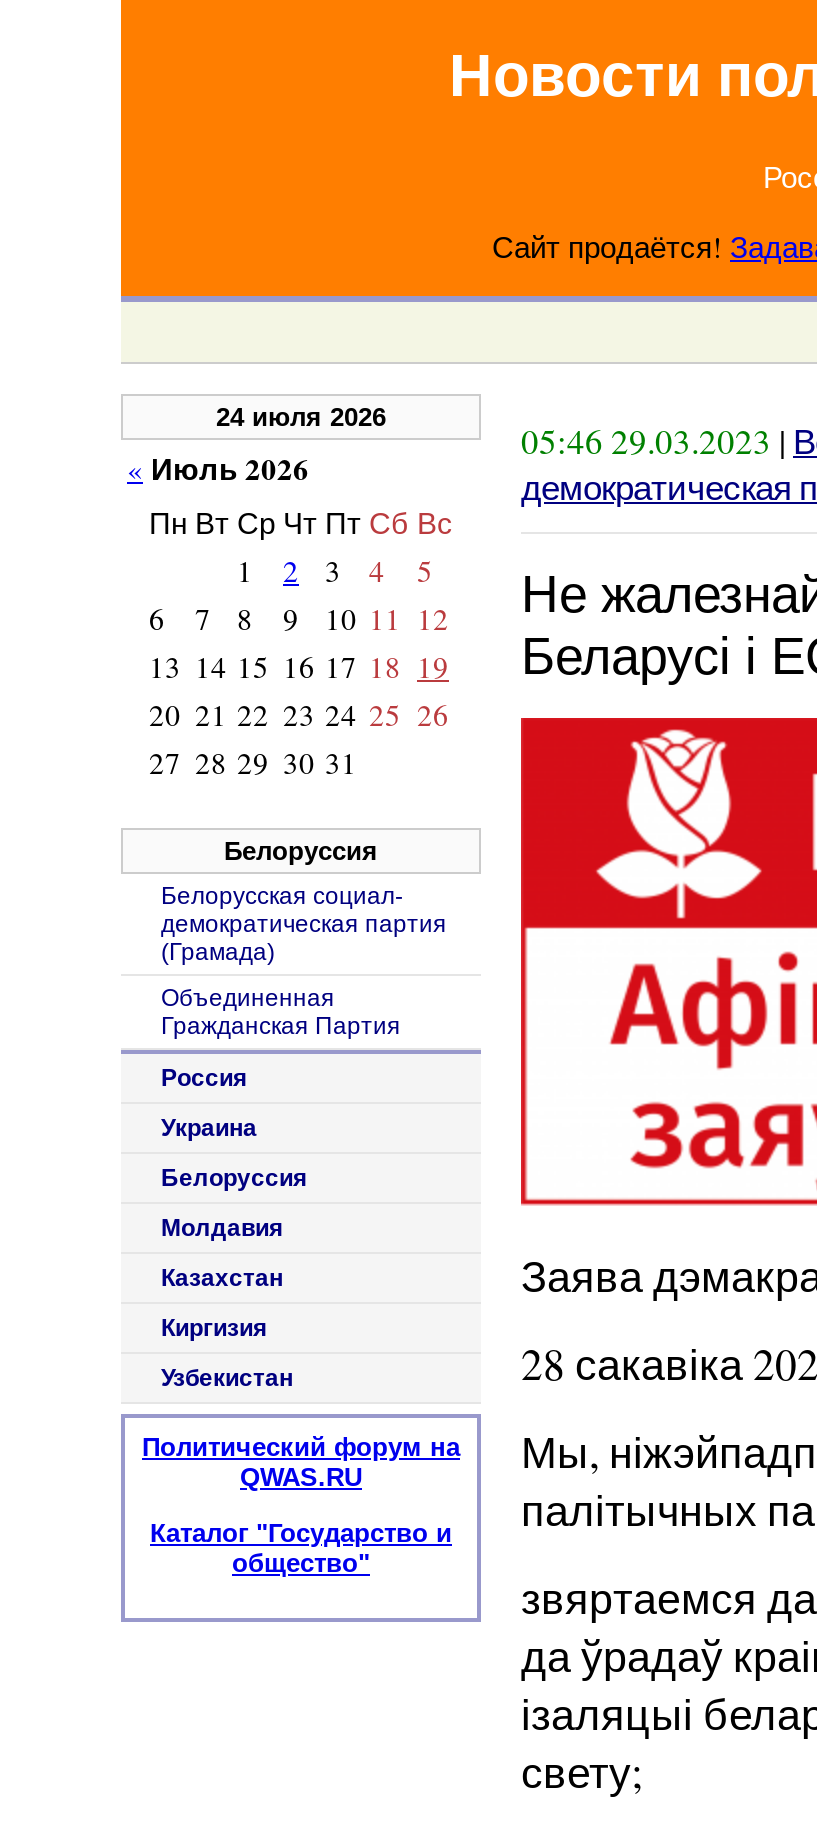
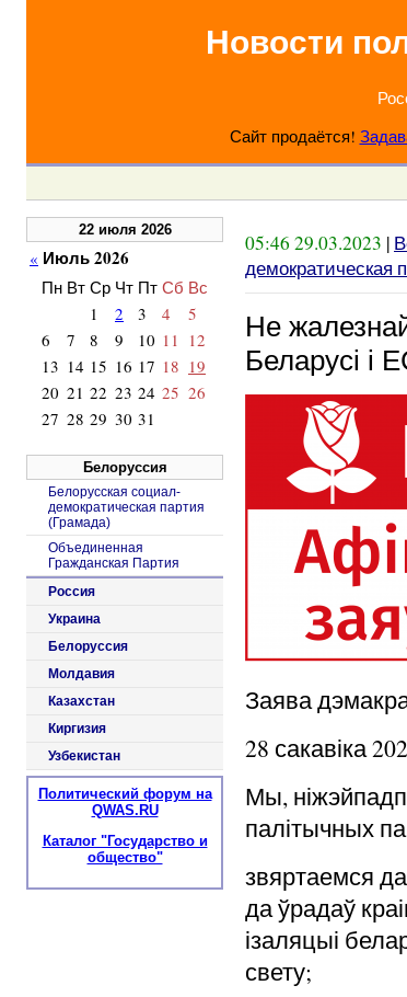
[216,402,386,432] 24 июля 2026 -> [78,222,171,238] 22 июля 2026

